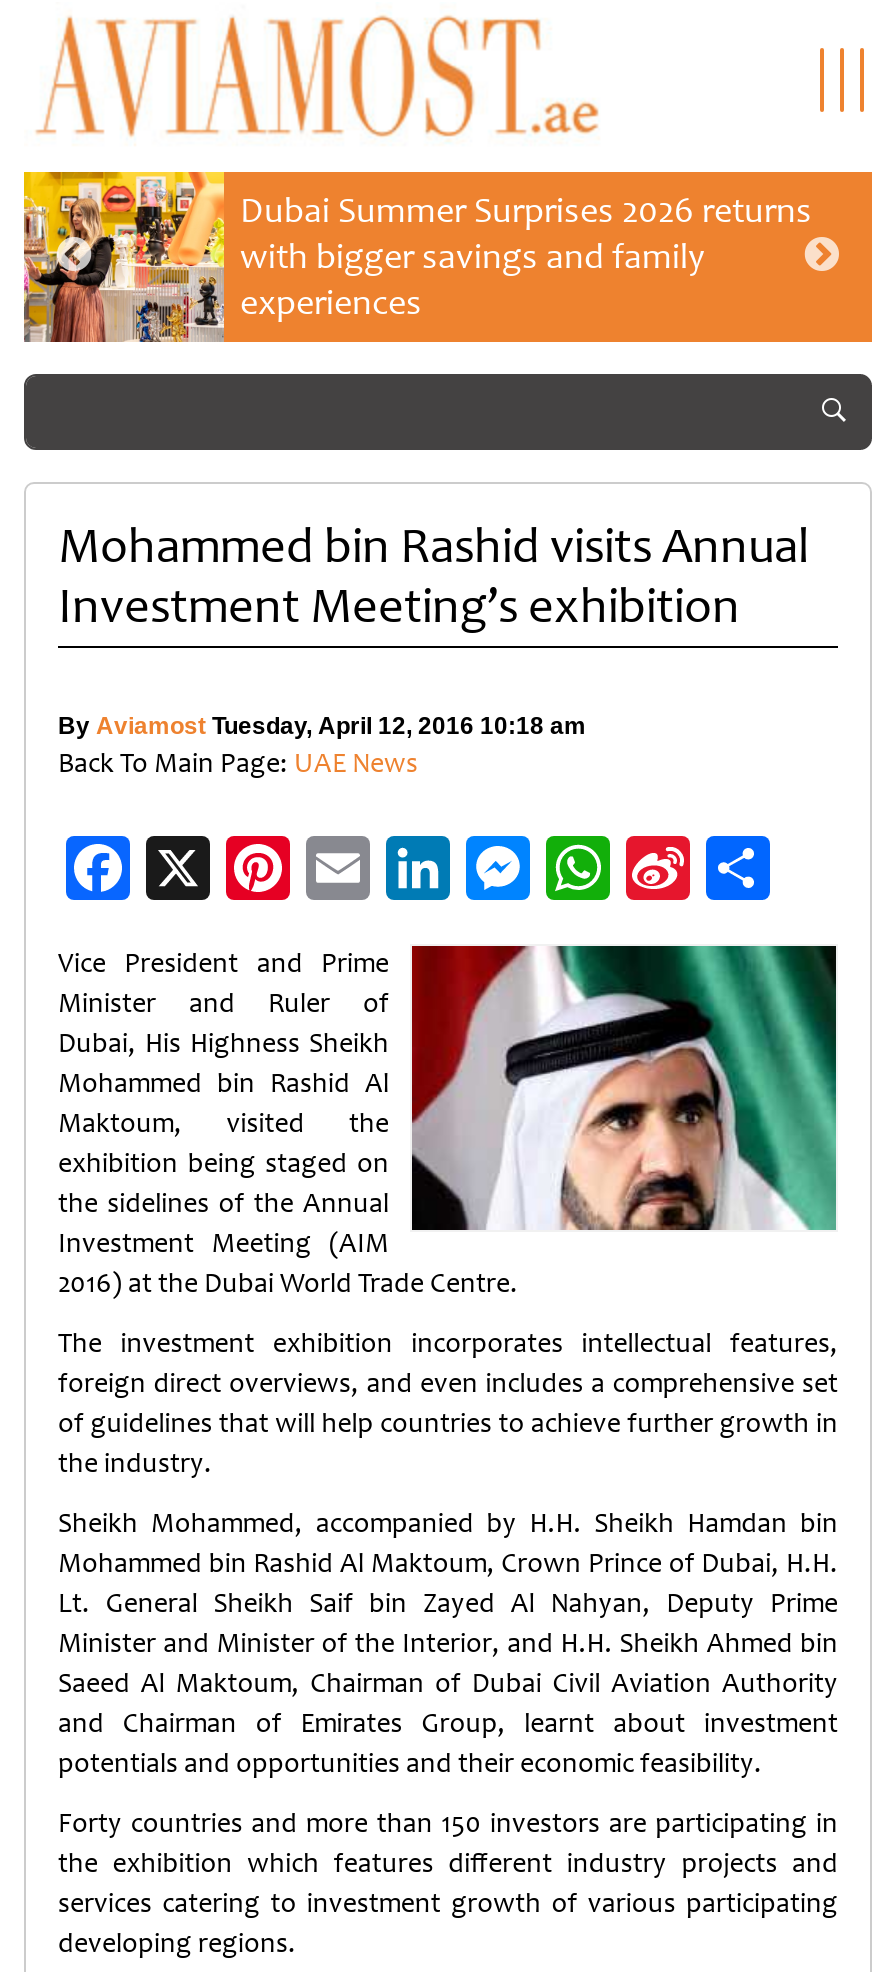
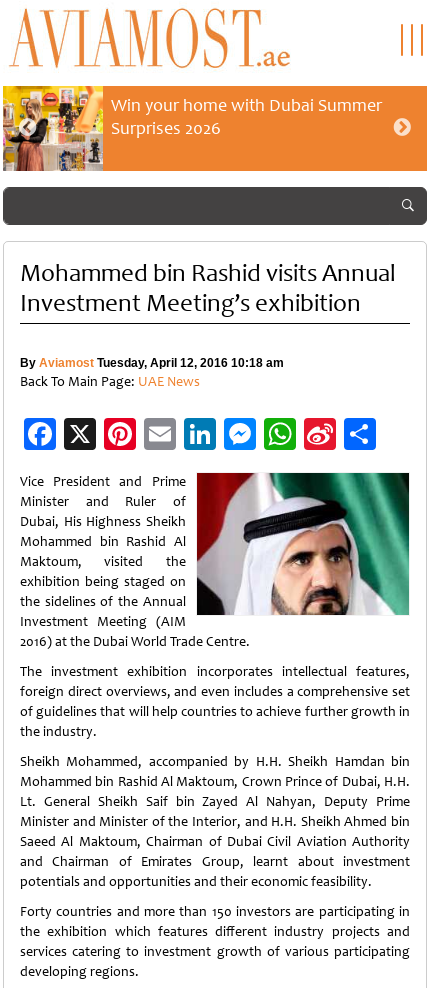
[240,188,812,324] Dubai Summer Surprises 2026 returns | with bigger savings and family | experiences -> [111,94,382,139] Win your home with Dubai Summer | Surprises 2026

